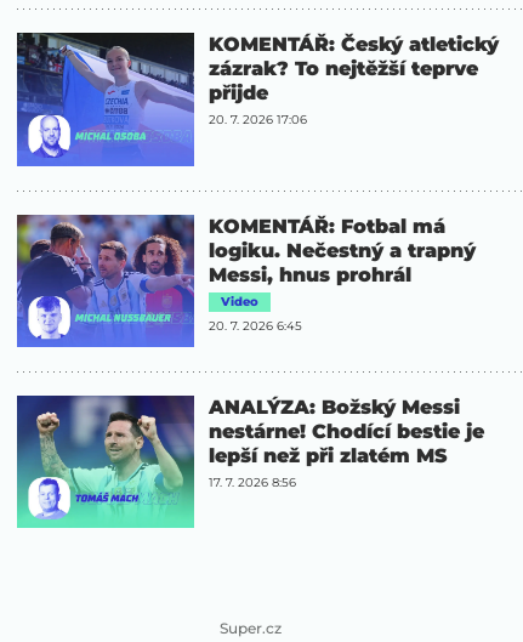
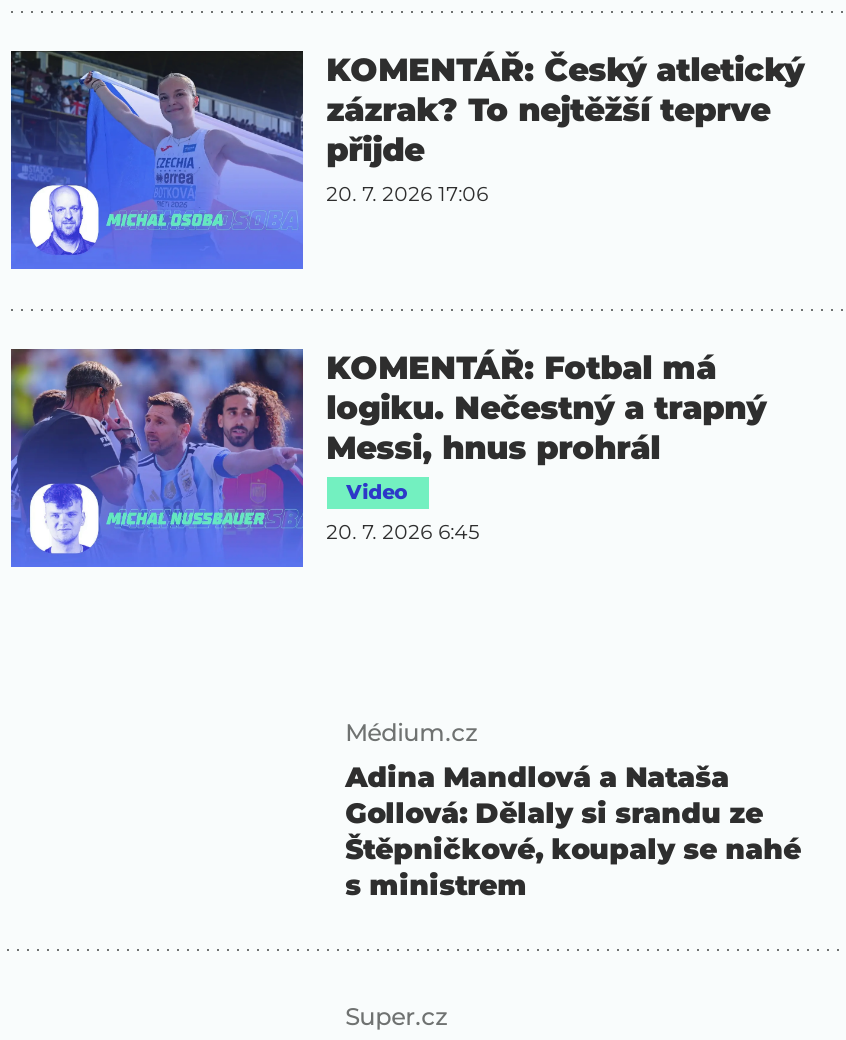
[16,394,195,529] [image] -> none
[208,395,484,490] ANALÝZA: Božský Messi | nestárne! Chodící bestie je | lepší než při zlatém MS | 17. 7. 2026 8:56 -> [345,717,801,903] Médium.cz | Adina Mandlová a Nataša | Gollová: Dělaly si srandu ze | Štěpničkové, koupaly se nahé | s ministrem

